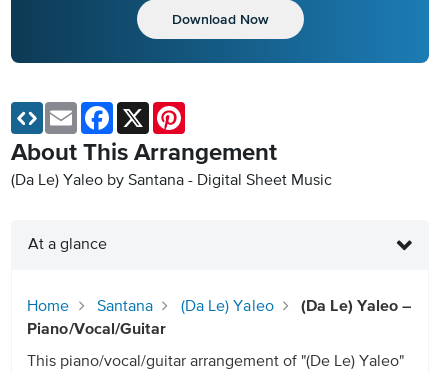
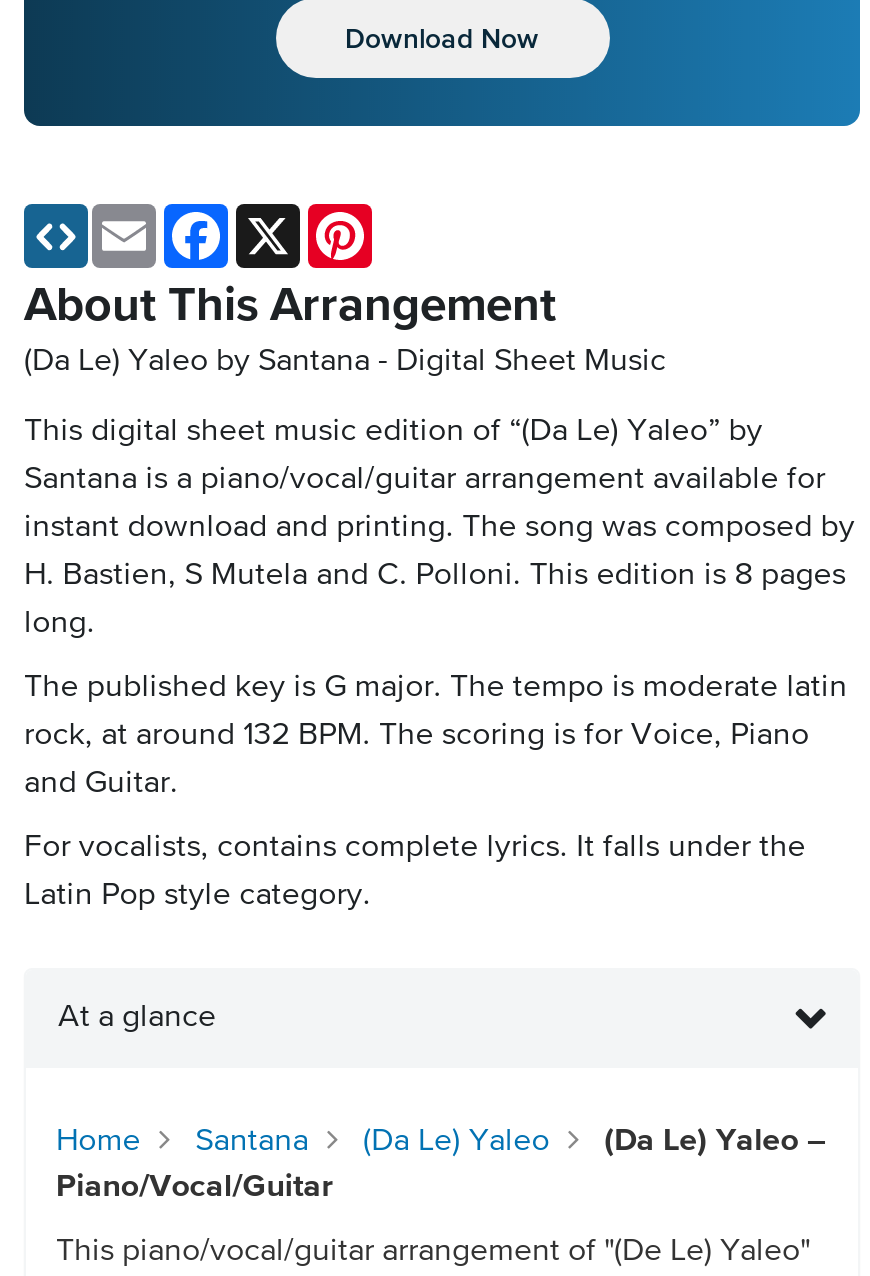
none -> [24,417,855,913] This digital sheet music edition of “(Da Le) Yaleo” by | Santana is a piano/vocal/guitar arrangement available for | instant download and printing. The song was composed by | H. Bastien, S Mutela and C. Polloni. This edition is 8 pages | long. | The published key is G major. The tempo is moderate latin | rock, at around 132 BPM. The scoring is for Voice, Piano | and Guitar. | For vocalists, contains complete lyrics. It falls under the | Latin Pop style category.

